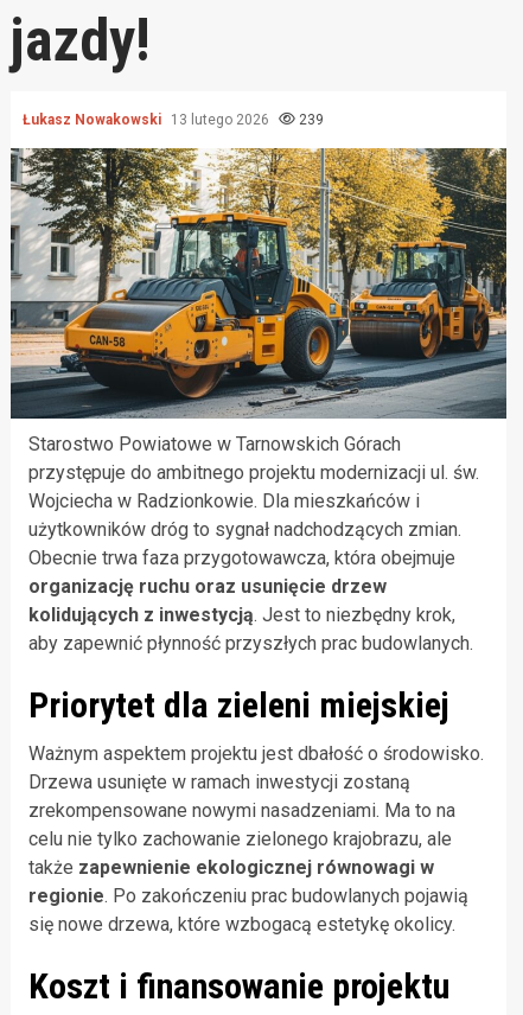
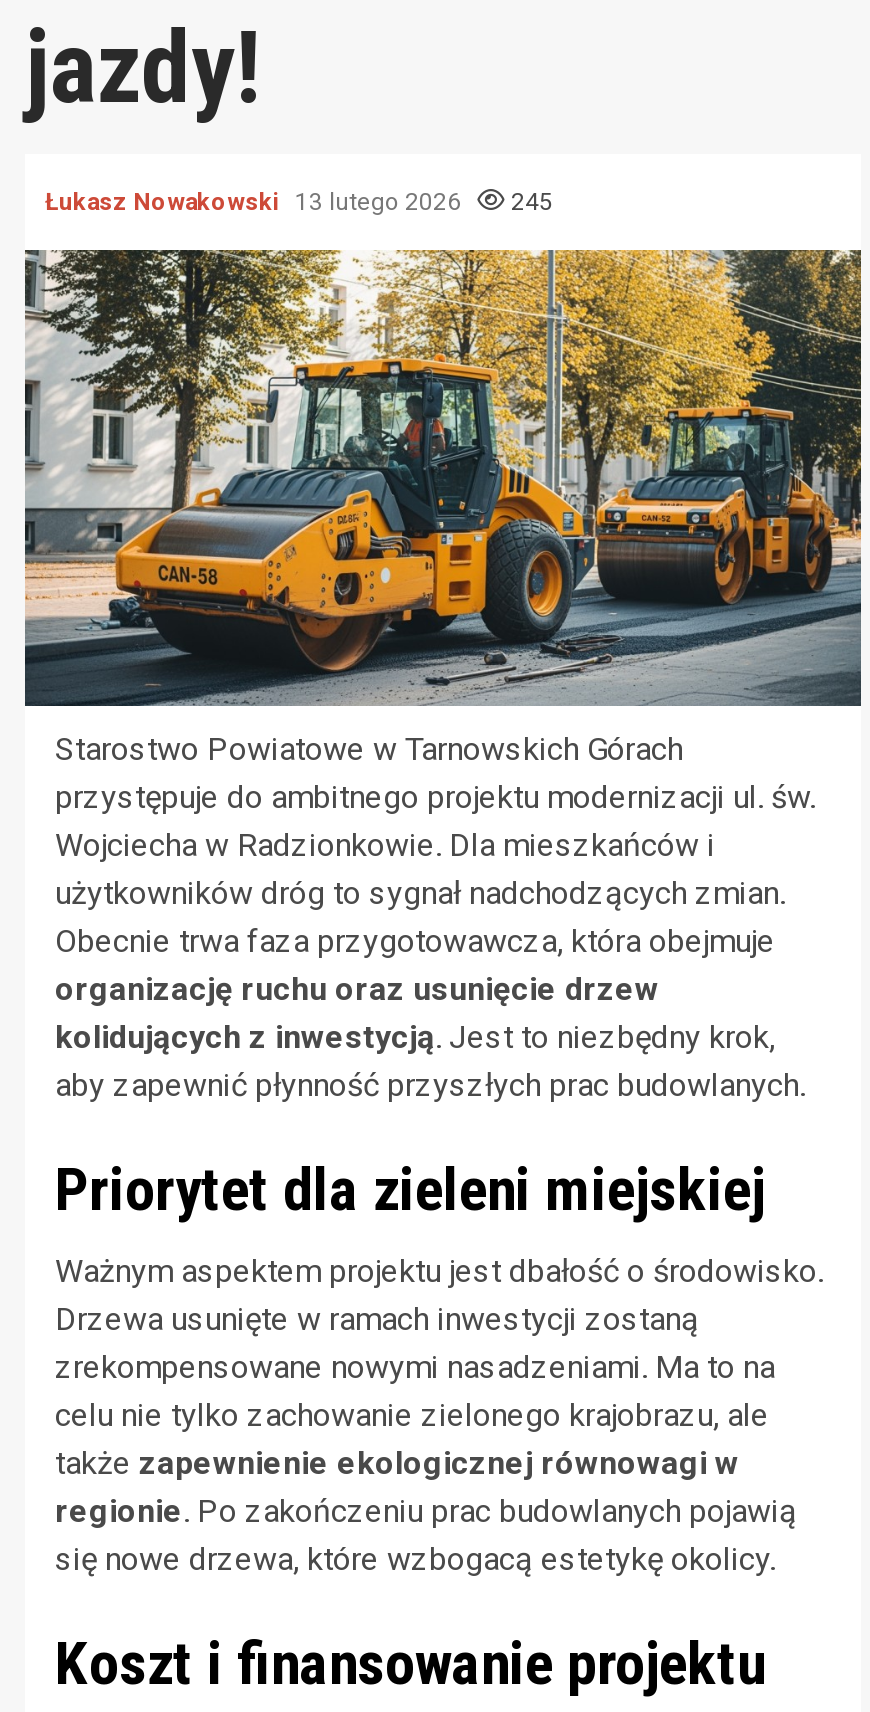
[23,111,324,128] Łukasz Nowakowski 13 lutego 2026 239 -> [45,188,553,216] Łukasz Nowakowski 13 lutego 2026 245

